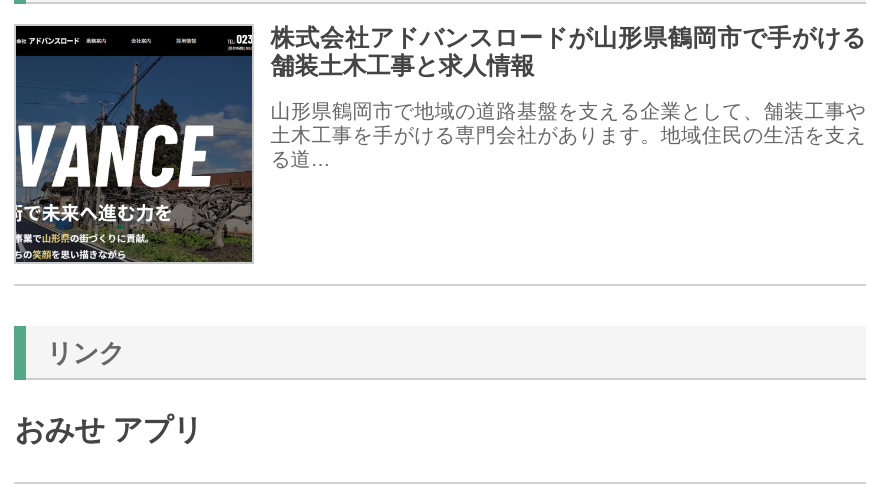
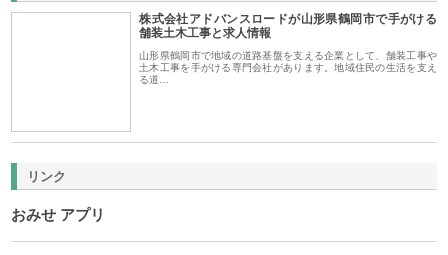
[14,24,254,264] [image] -> none

